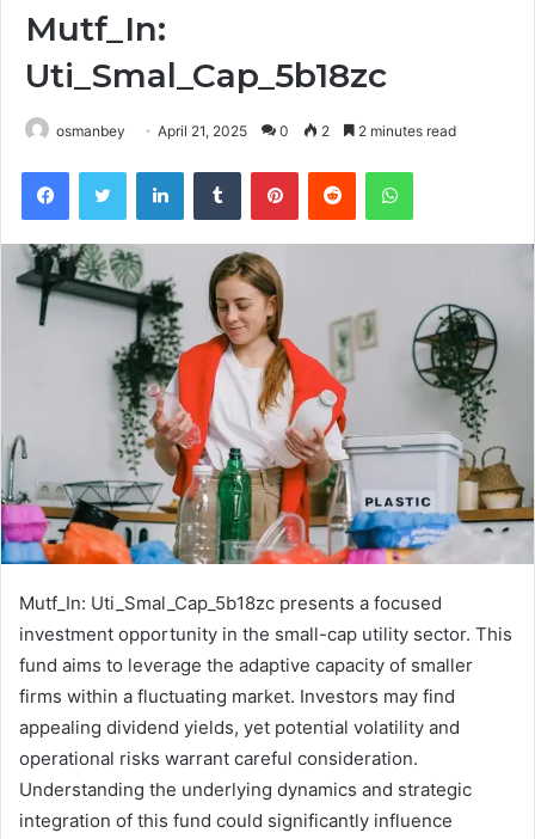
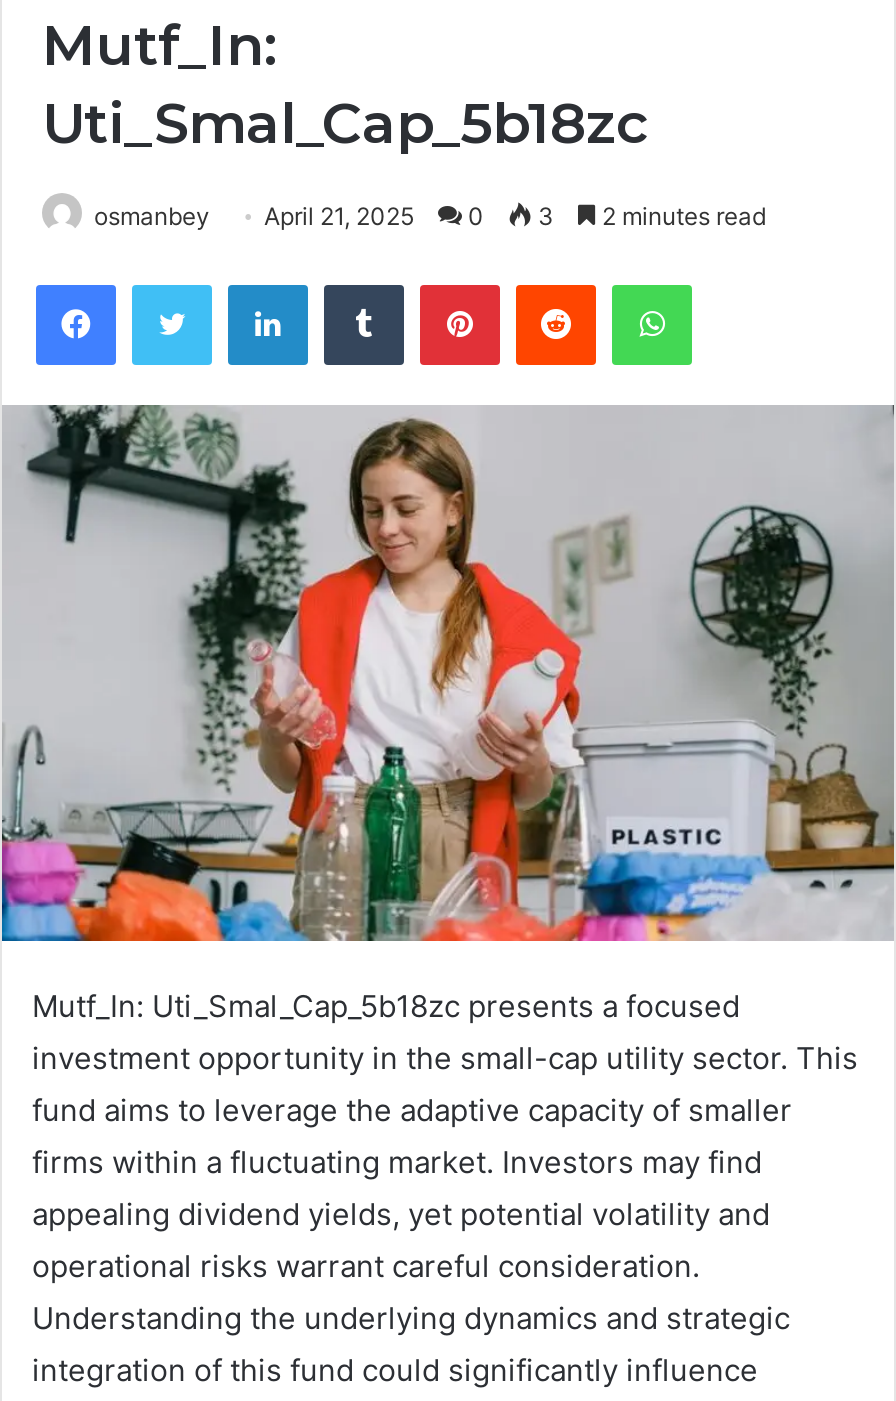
[56,121,456,139] osmanbey April 21, 2025 0 2 2 minutes read -> [94,200,766,230] osmanbey April 21, 2025 0 3 2 minutes read

